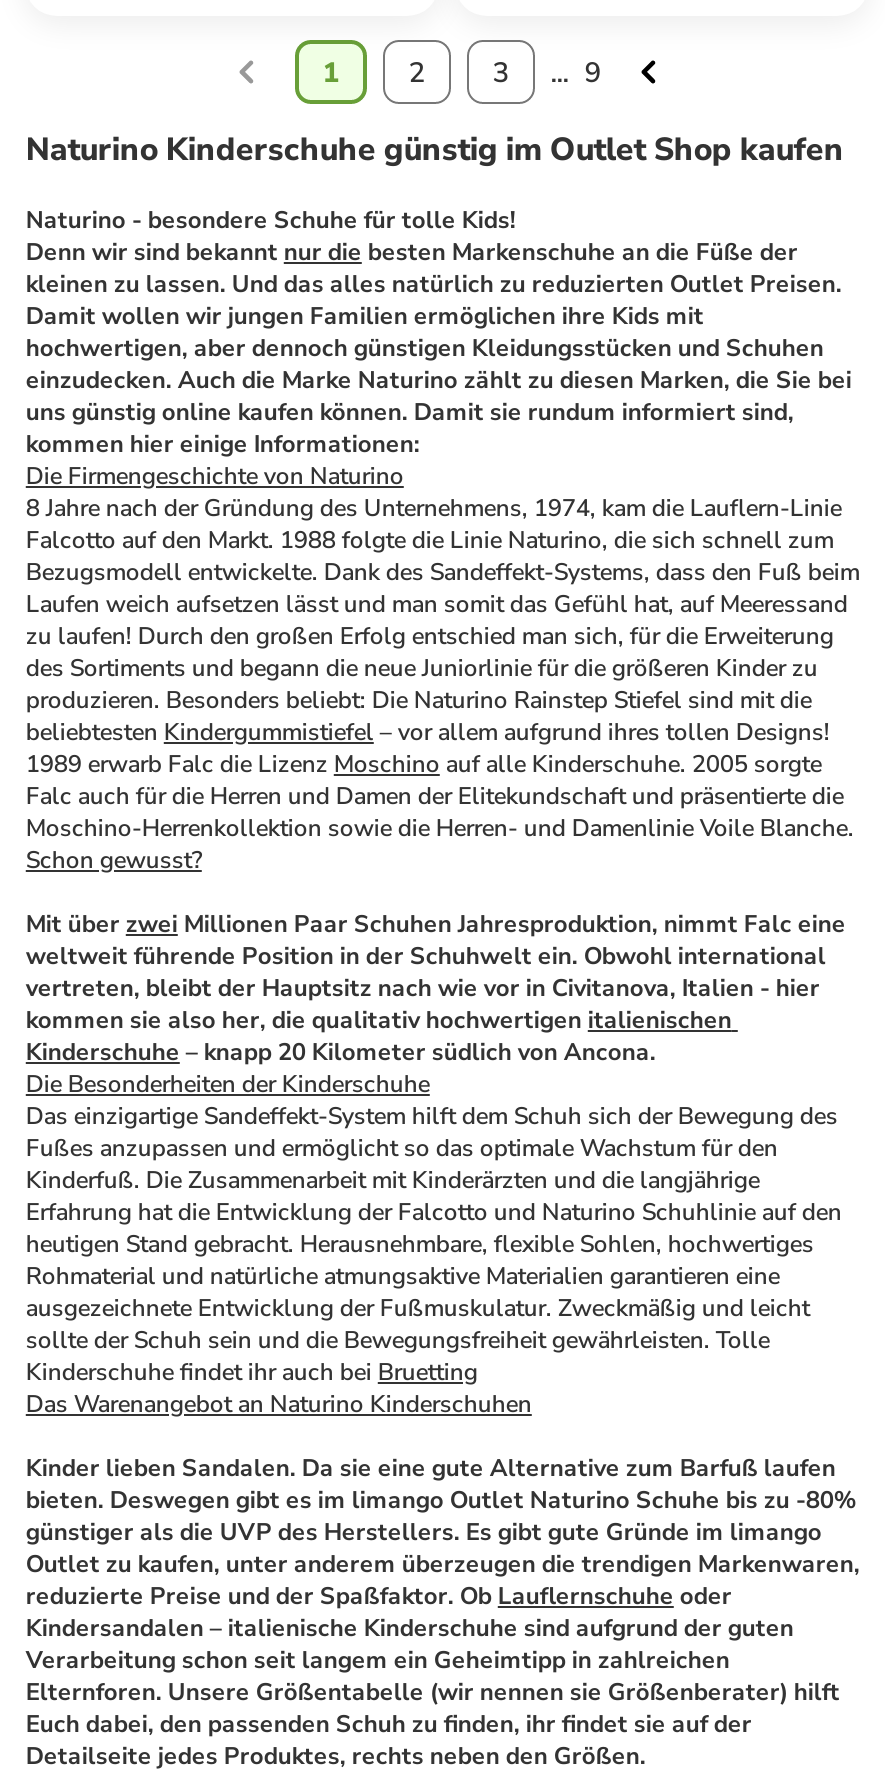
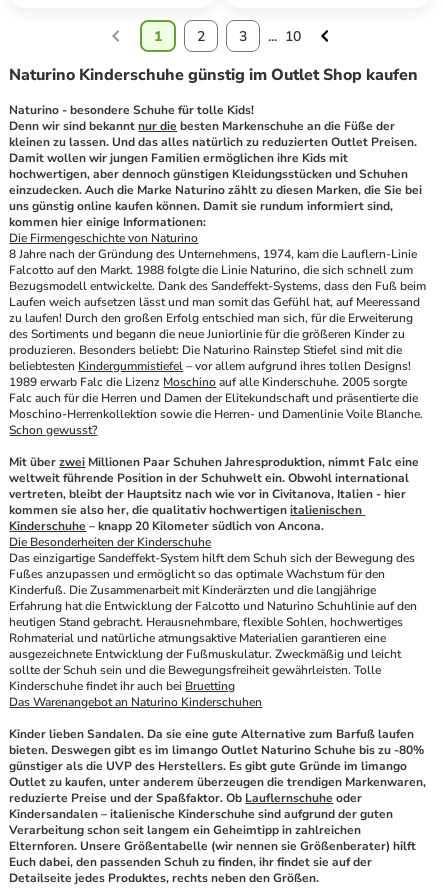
[322,53,600,91] 1 2 3 ... 9 -> [154,26,301,45] 1 2 3 ... 10

